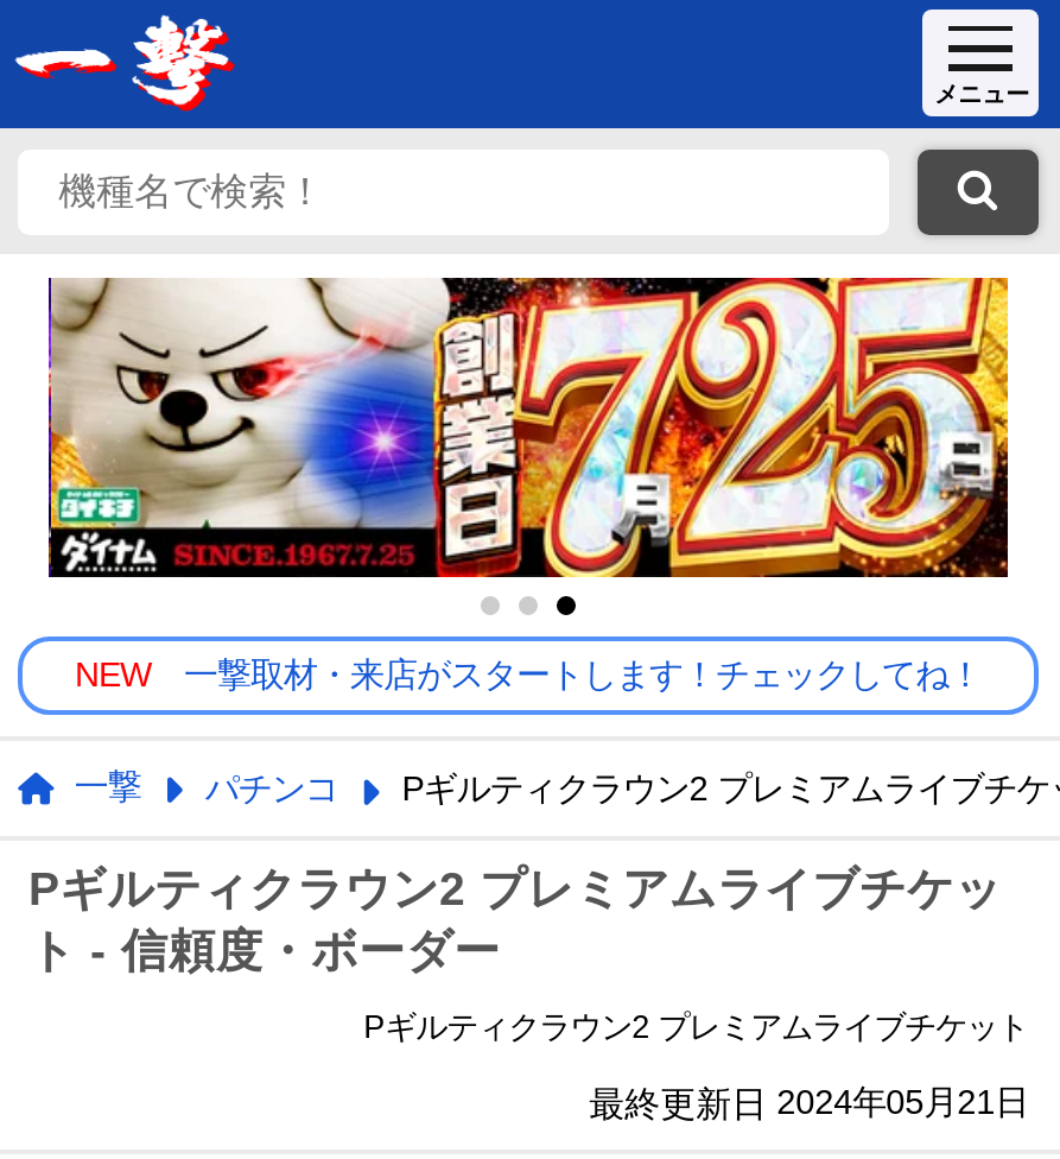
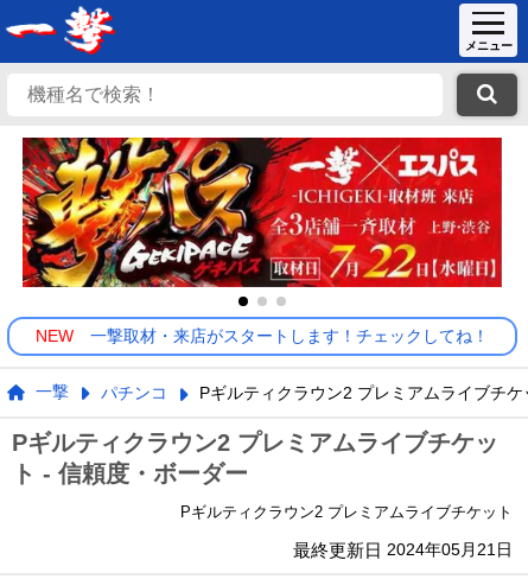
[46,275,1010,617] [image] -> [21,136,503,307] [image]

